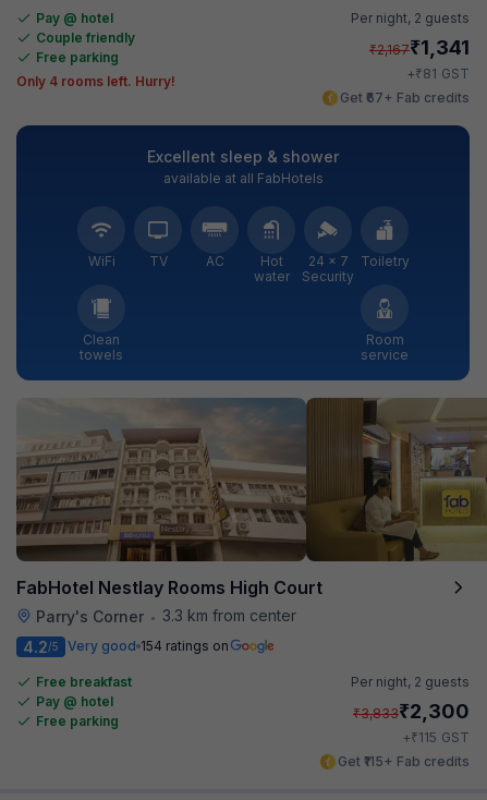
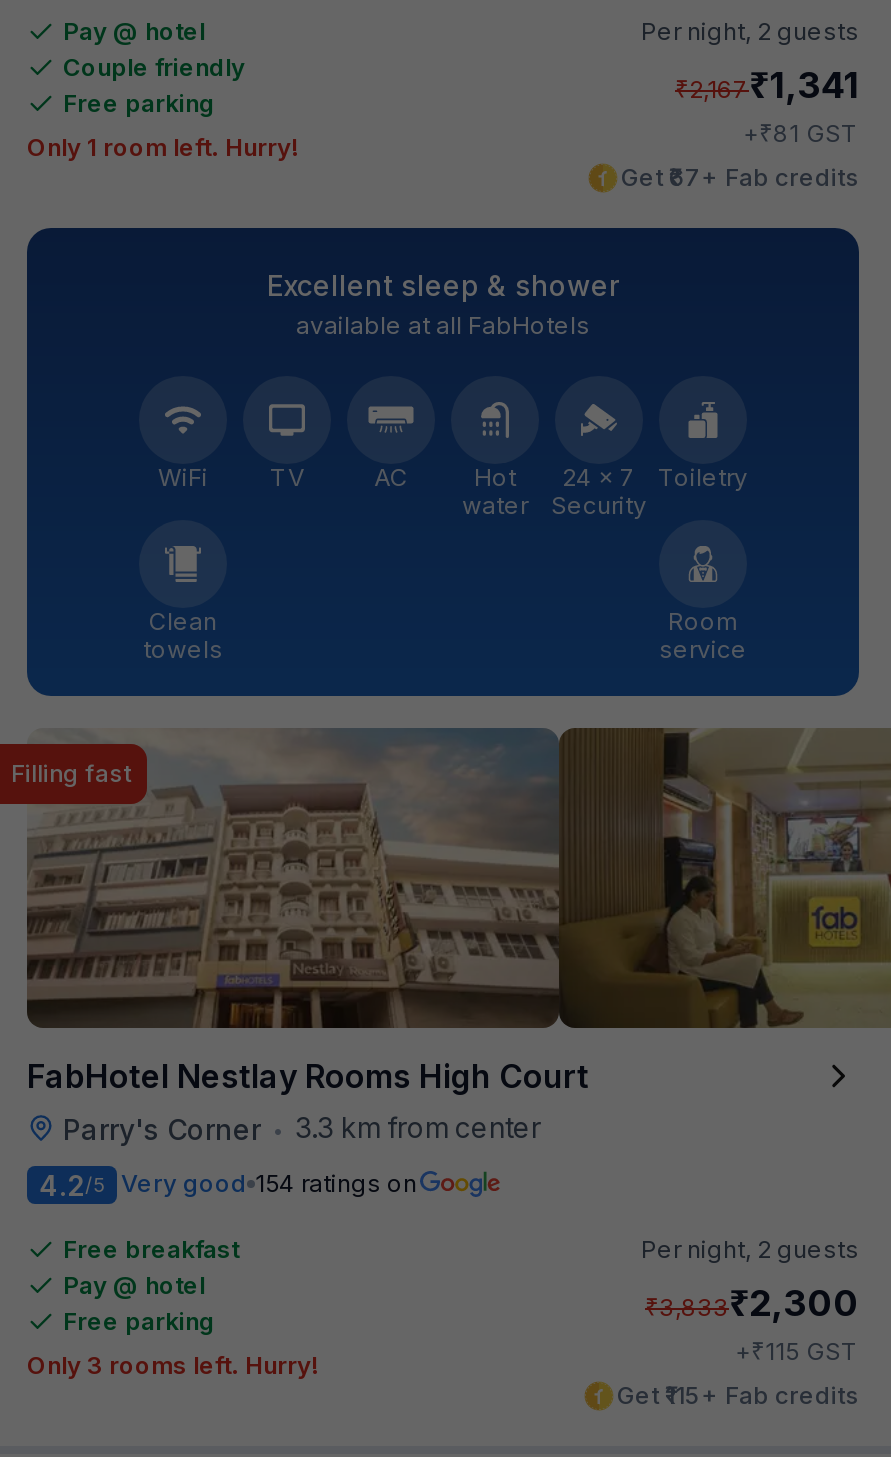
[16,72,175,89] Only 4 rooms left. Hurry! -> [27,131,299,161] Only 1 room left. Hurry!
none -> [11,757,131,787] Filling fast
none -> [27,1349,319,1379] Only 3 rooms left. Hurry!

